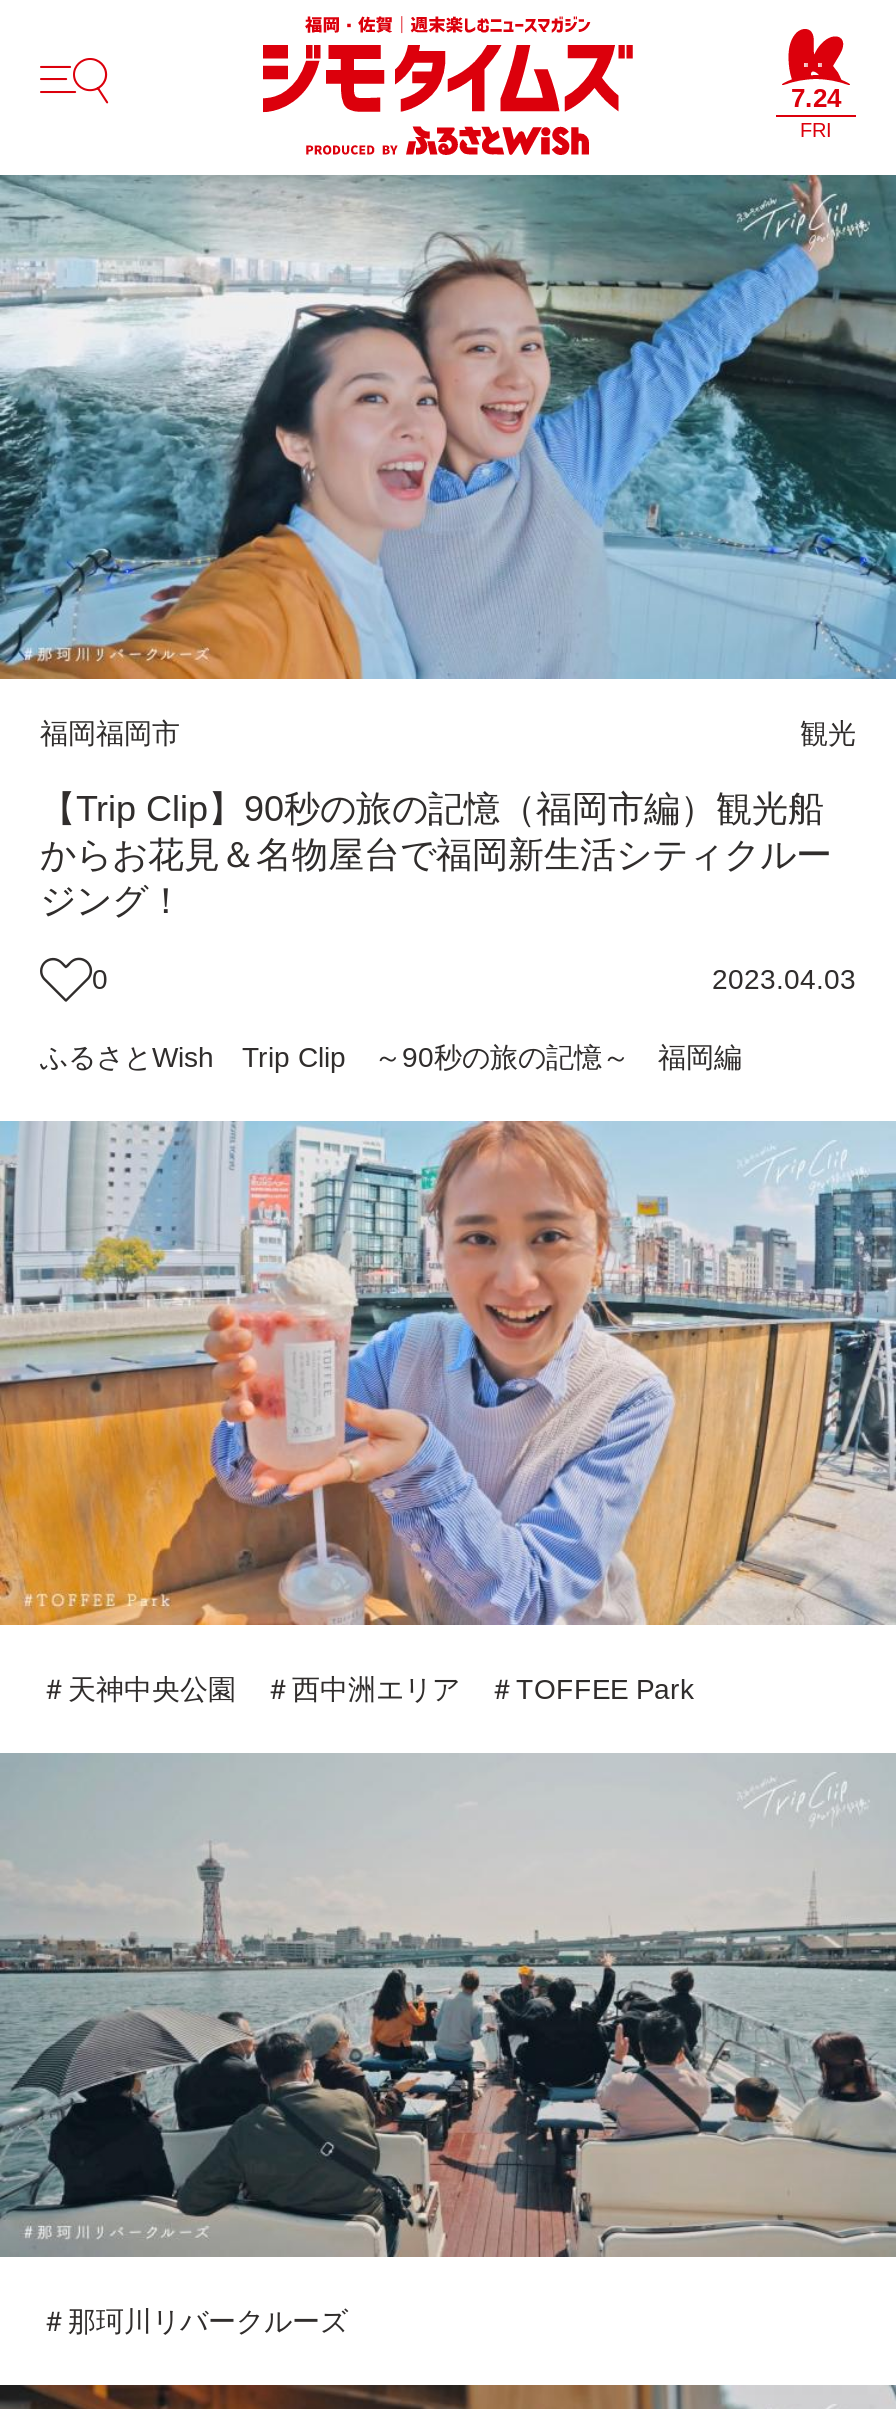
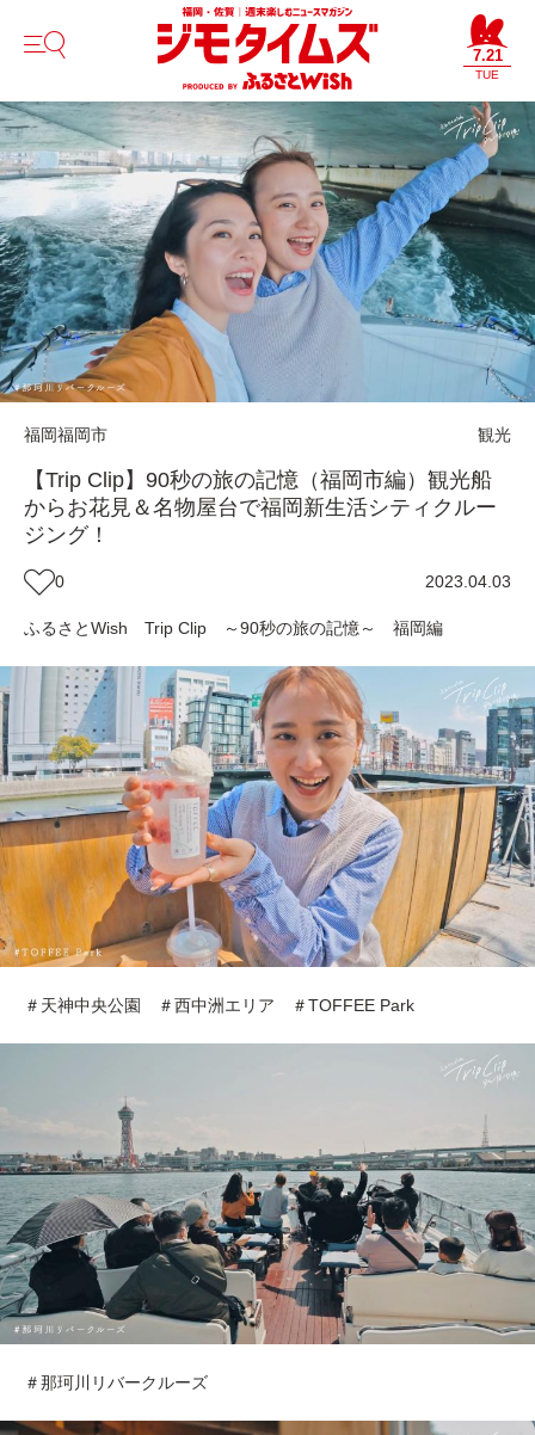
[791,83,841,141] 7.24 | FRI -> [472,47,502,81] 7.21 | TUE

